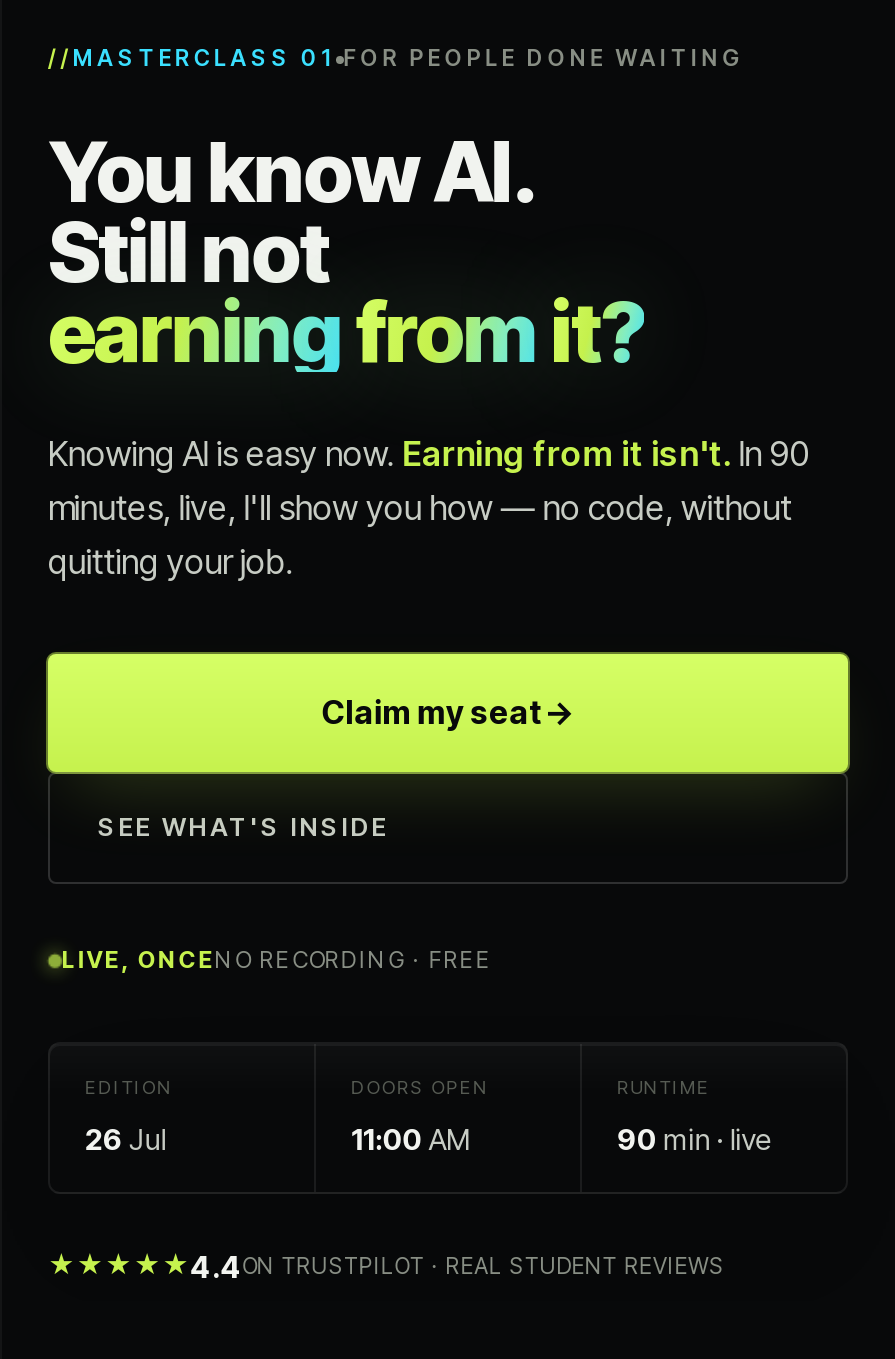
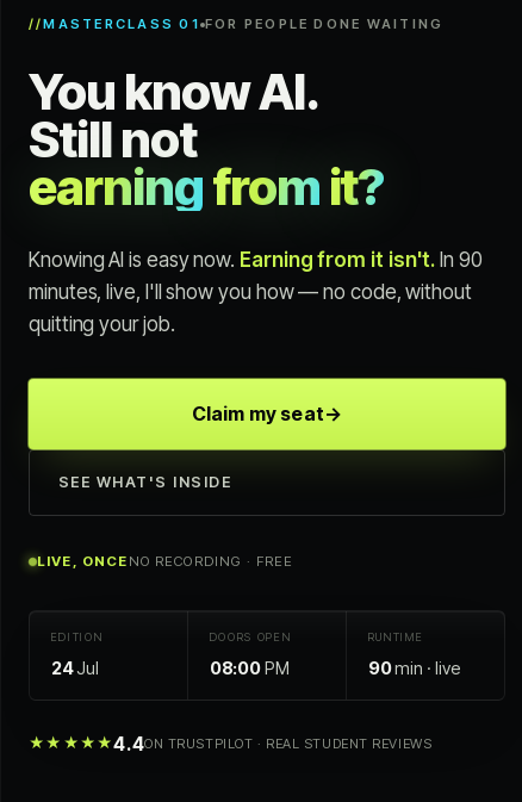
[85,1122,166,1156] 26 Jul -> [51,658,99,678] 24 Jul
[351,1122,470,1156] 11:00 AM -> [209,658,290,678] 08:00 PM

